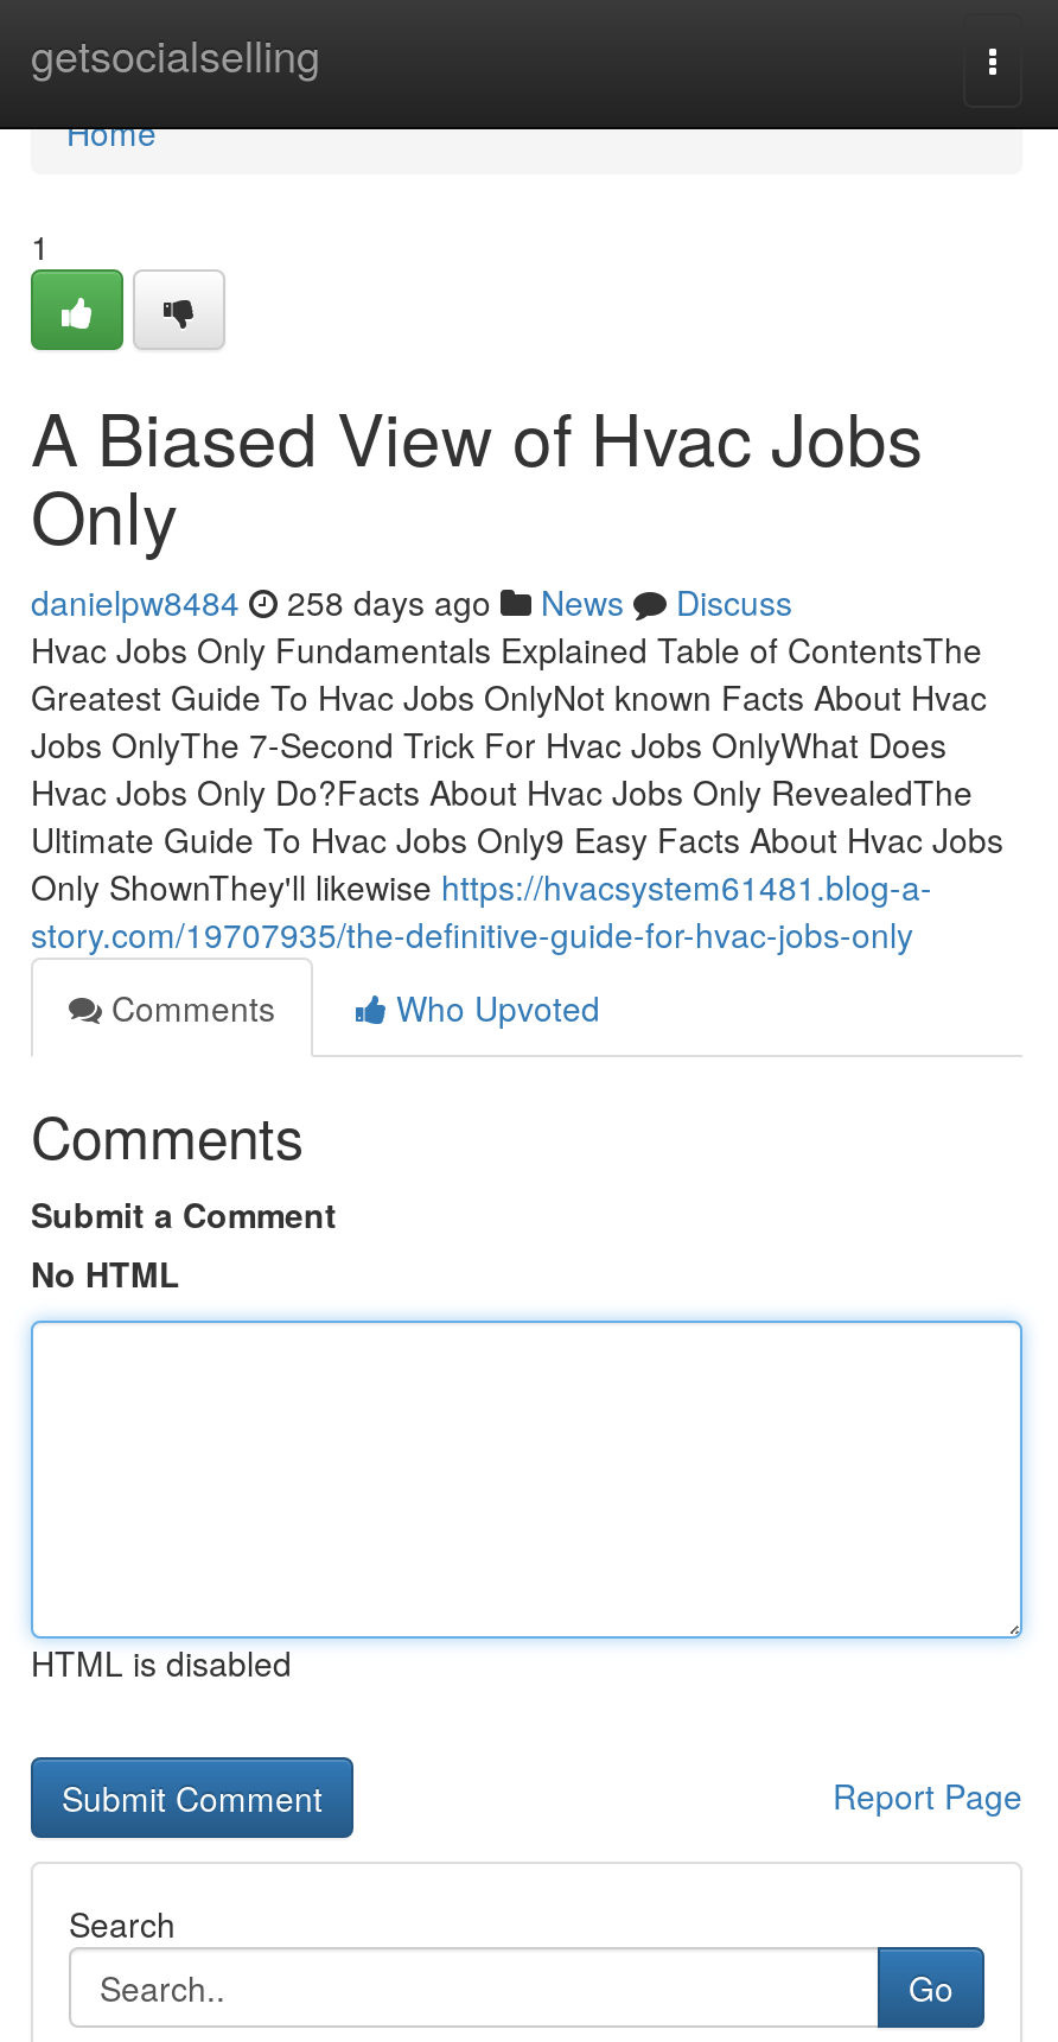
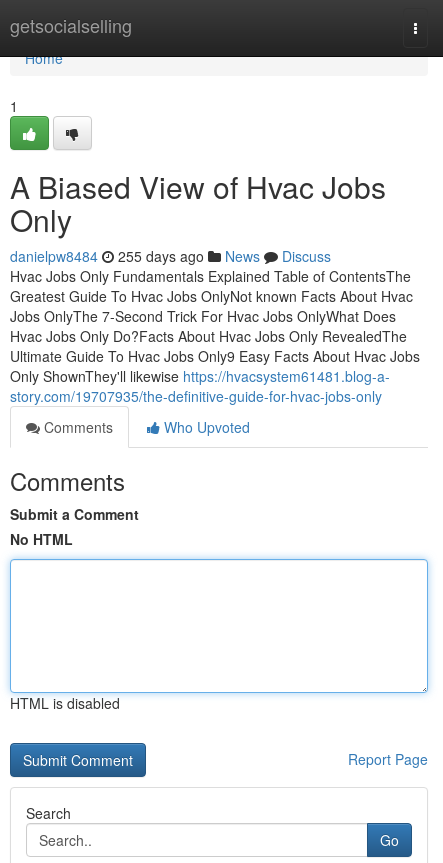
[31,578,792,625] danielpw8484 258 days ago News Discuss -> [10,246,331,266] danielpw8484 255 days ago News Discuss

